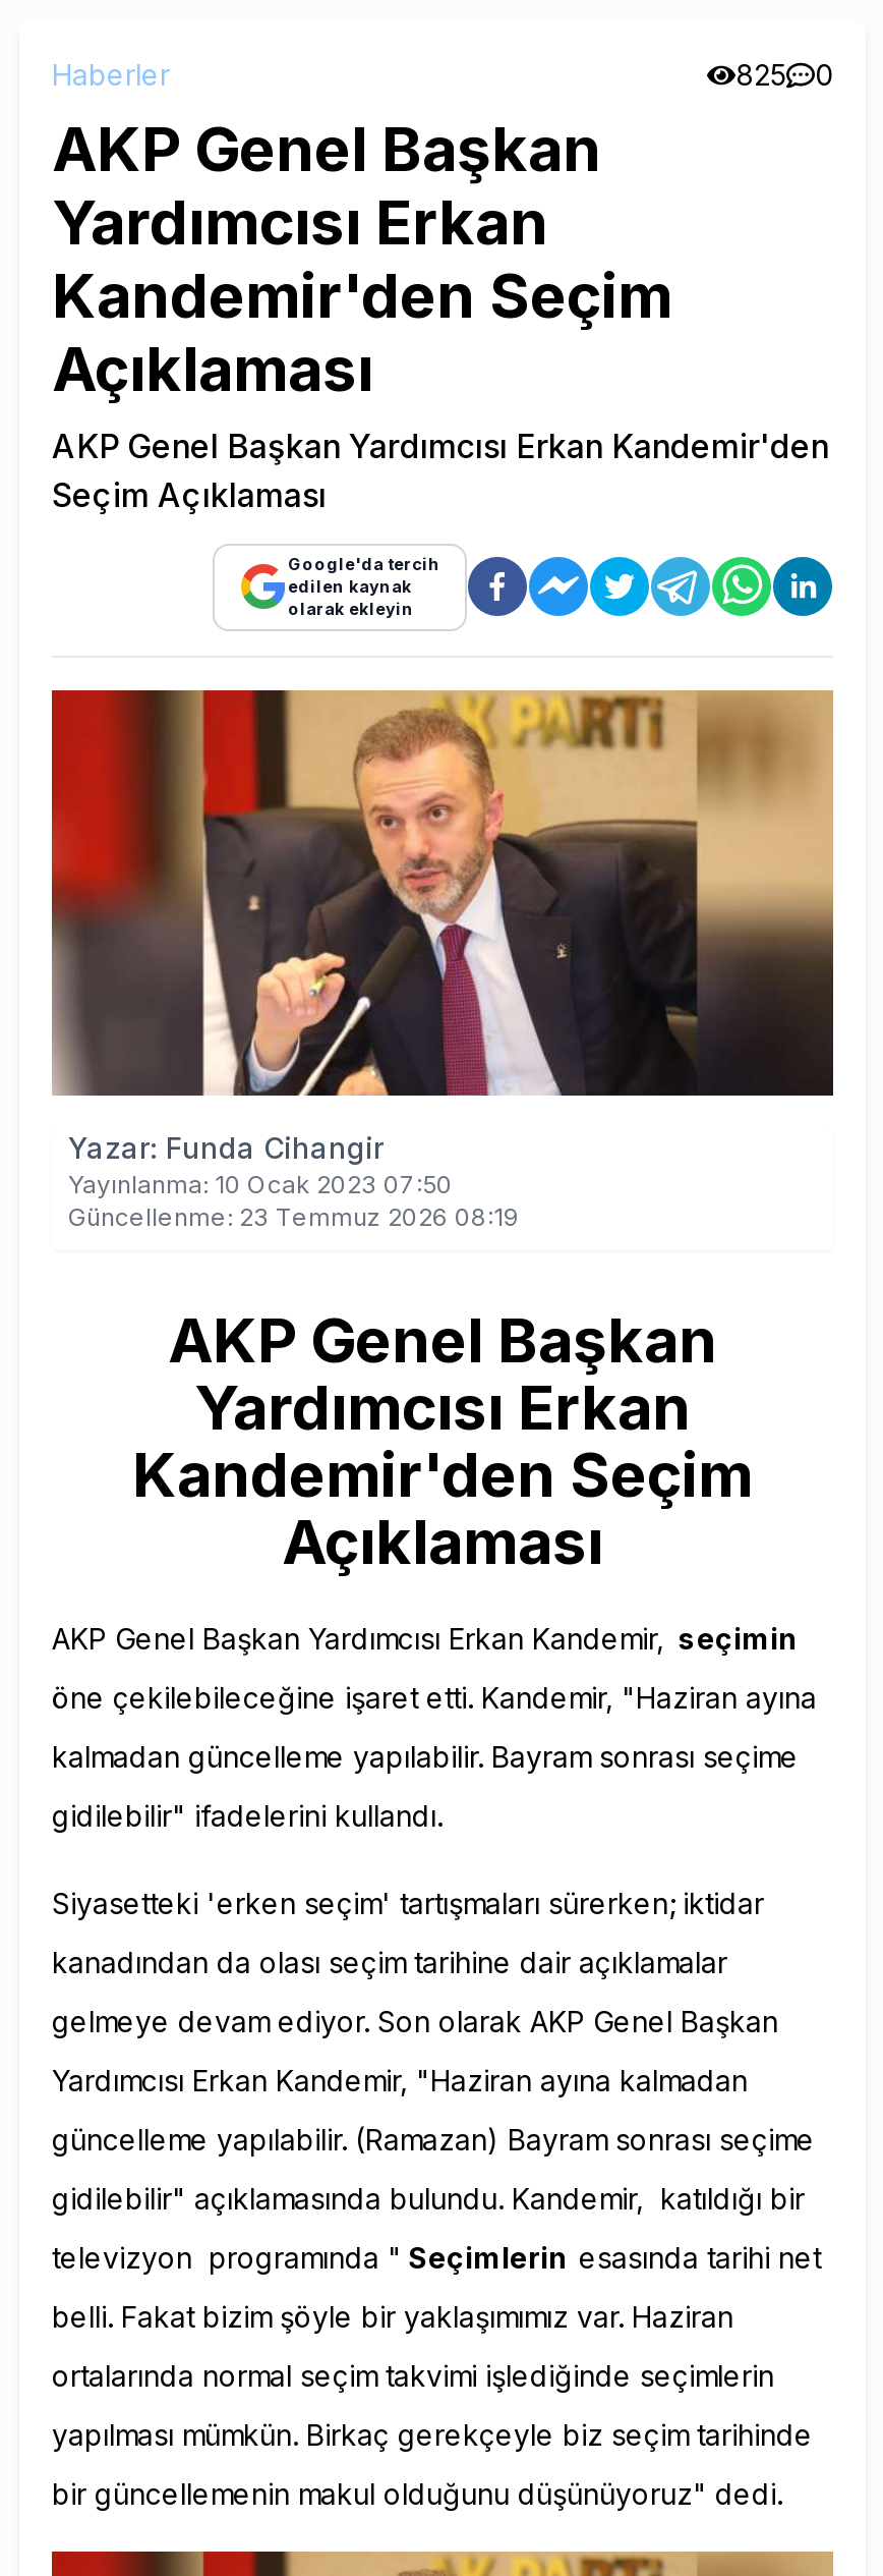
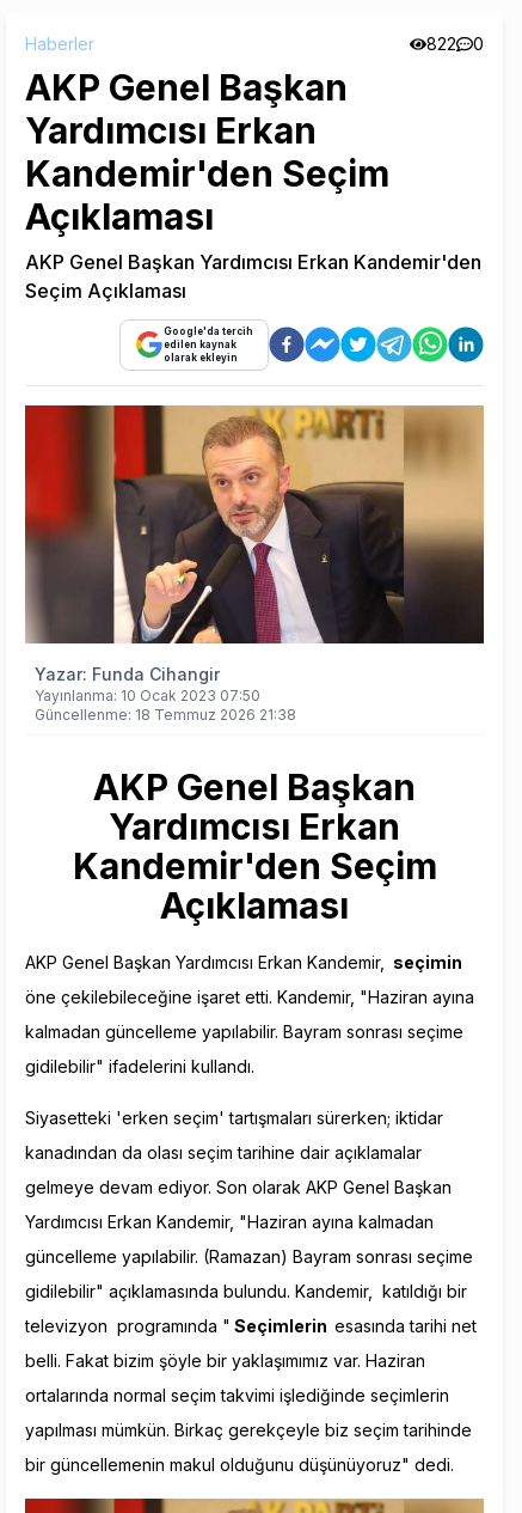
[735,56,833,91] 825 0 -> [426,33,484,53] 822 0
[68,1202,520,1233] Güncellenme: 23 Temmuz 2026 08:19 -> [35,706,296,724] Güncellenme: 18 Temmuz 2026 21:38

